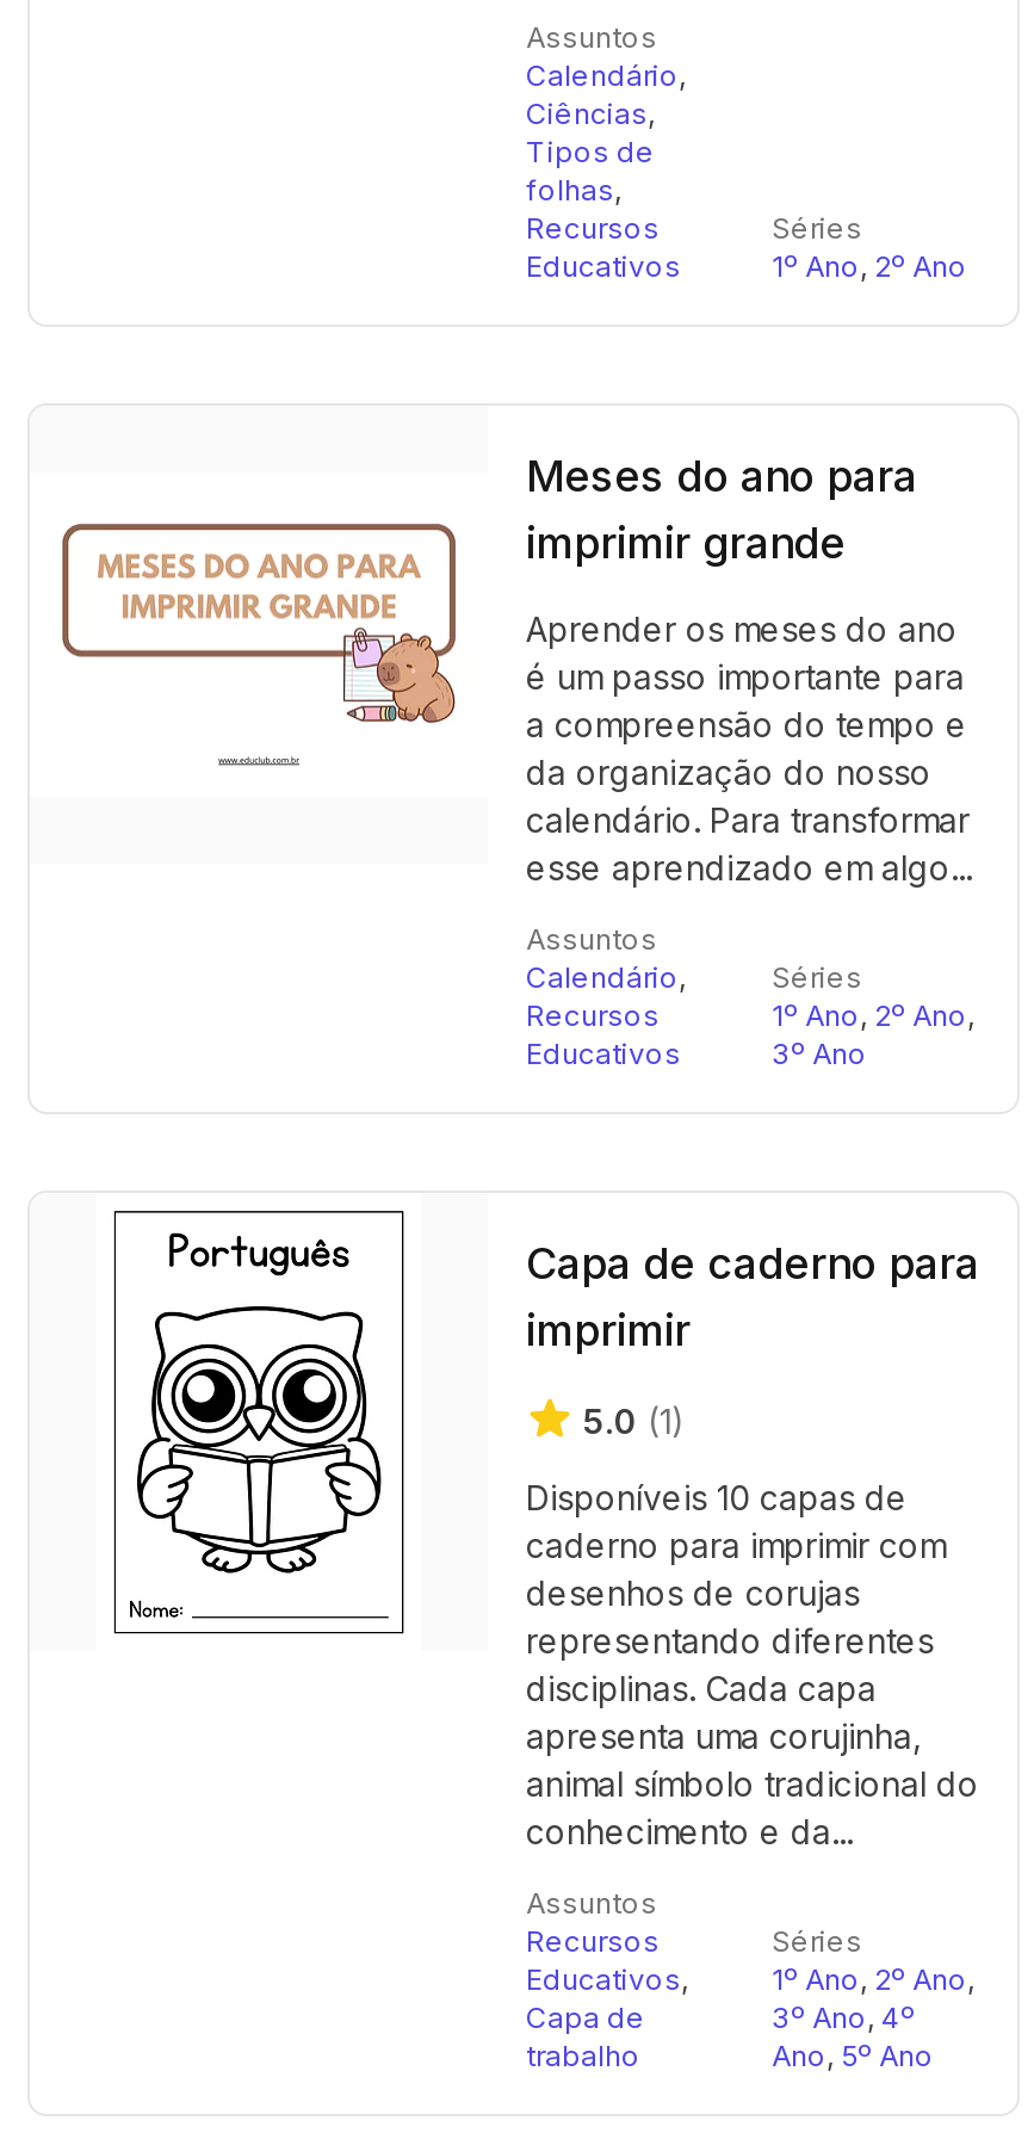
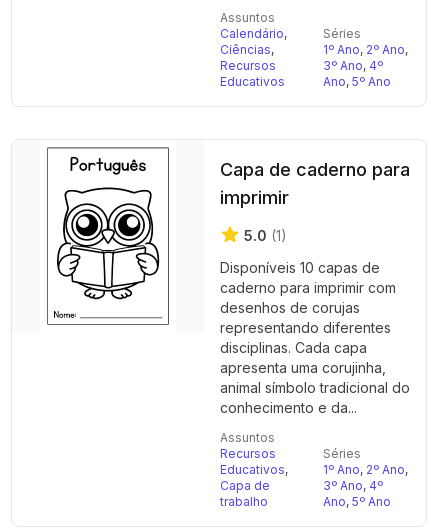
[526,134,681,284] Tipos de | folhas, | Recursos | Educativos -> none
[772,210,967,284] Séries | 1º Ano, 2º Ano -> none
[58,451,972,995] [image] | Meses do ano para | imprimir grande | Aprender os meses do ano | é um passo importante para | a compreensão do tempo e | da organização do nosso | calendário. Para transformar | esse aprendizado em algo... | Assuntos | Calendário, -> none
moved [772,959,974,1033] -> [323,26,408,57]: Séries | 1º Ano, 2º Ano,
[772,1035,867,1071] 3º Ano -> [323,58,391,89] 3º Ano, 4º | Ano, 5º Ano

